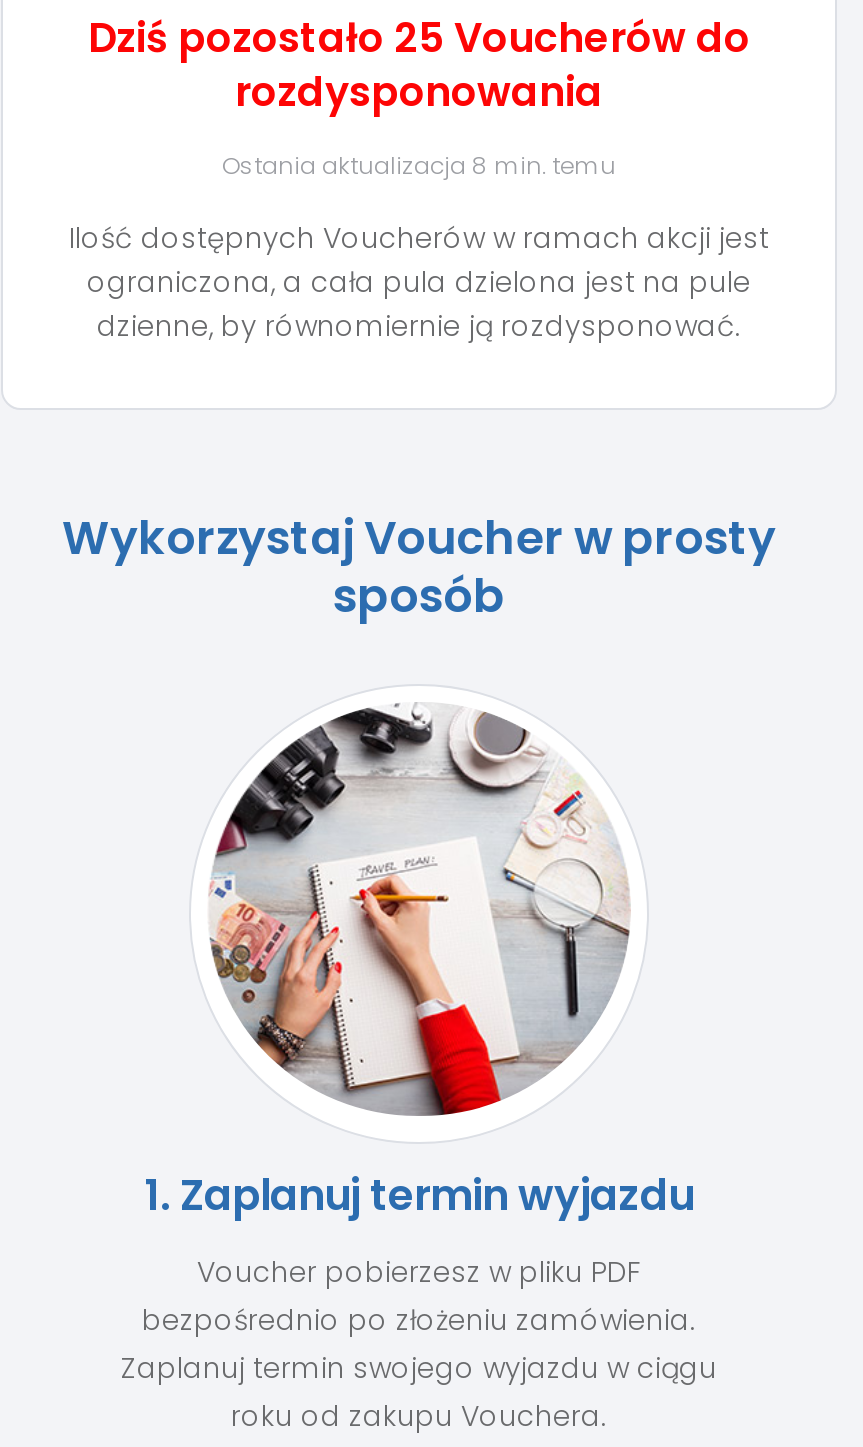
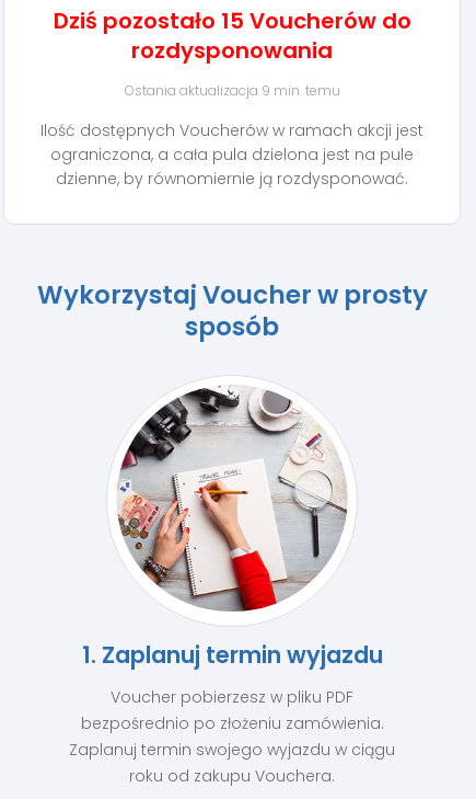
[88,9,750,65] Dziś pozostało 25 Voucherów do -> [53,5,411,36] Dziś pozostało 15 Voucherów do
[222,147,616,181] Ostania aktualizacja 8 min. temu -> [124,81,340,99] Ostania aktualizacja 9 min. temu

